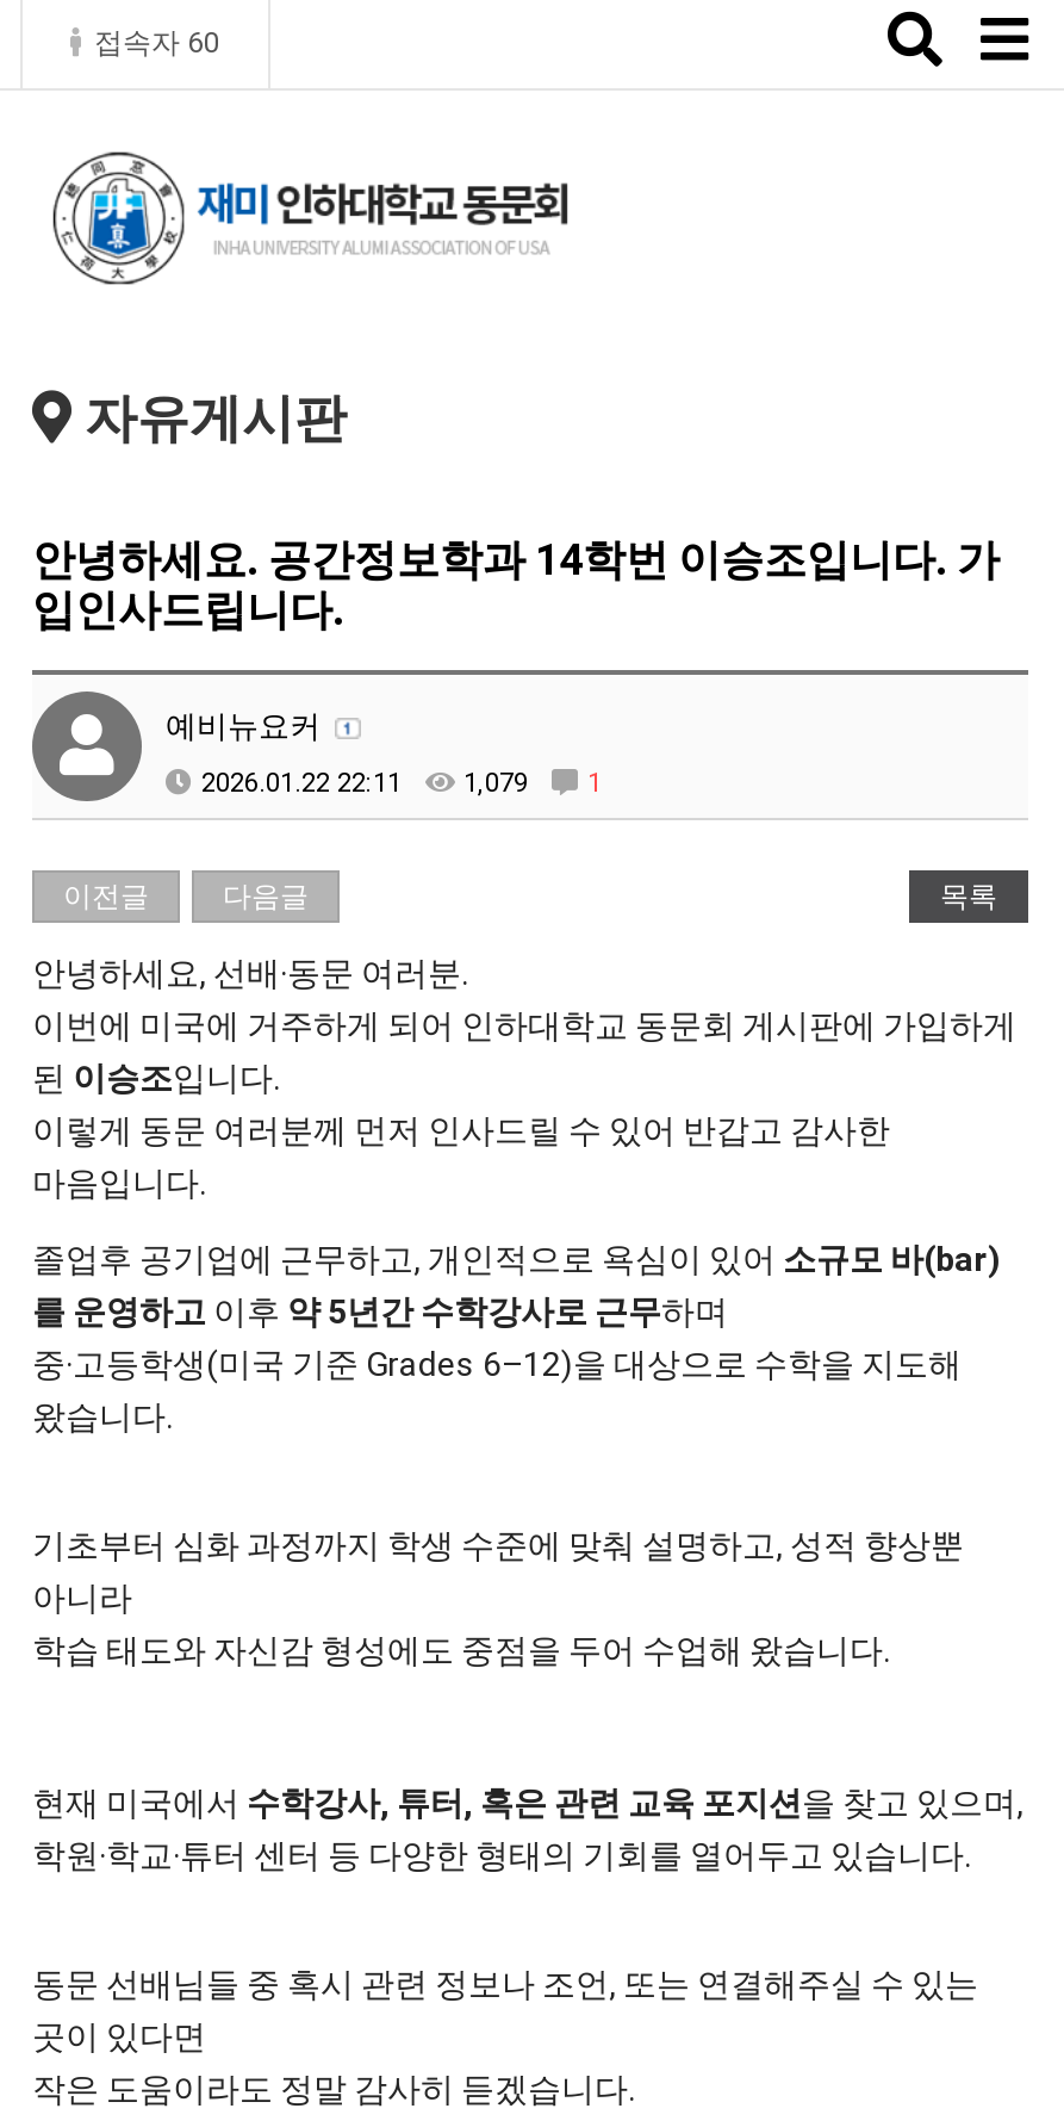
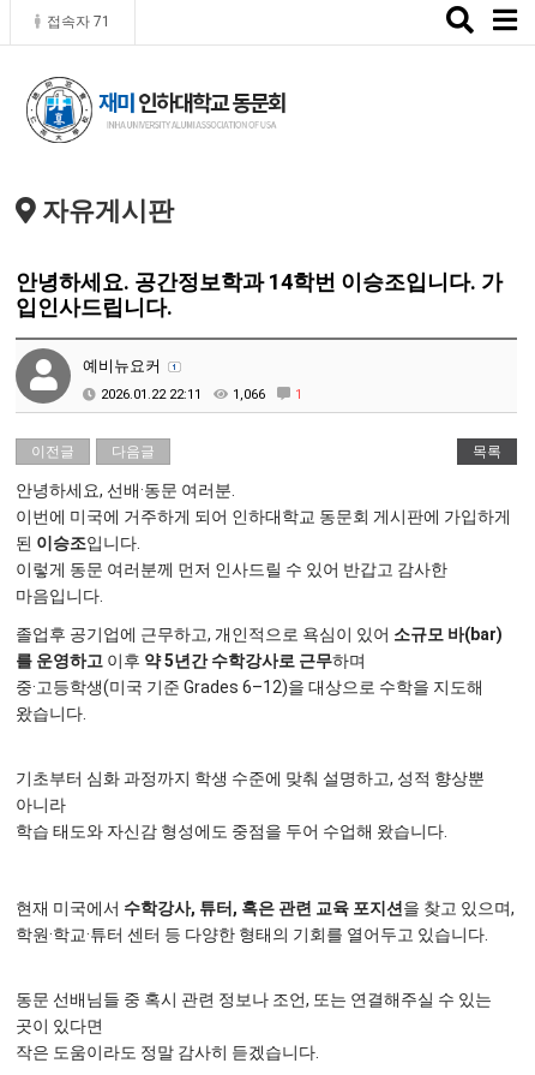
[94,26,220,60] 접속자 60 -> [47,13,110,30] 접속자 71
[201,768,602,799] 2026.01.22 22:11 1,079 1 -> [101,387,302,402] 2026.01.22 22:11 1,066 1

